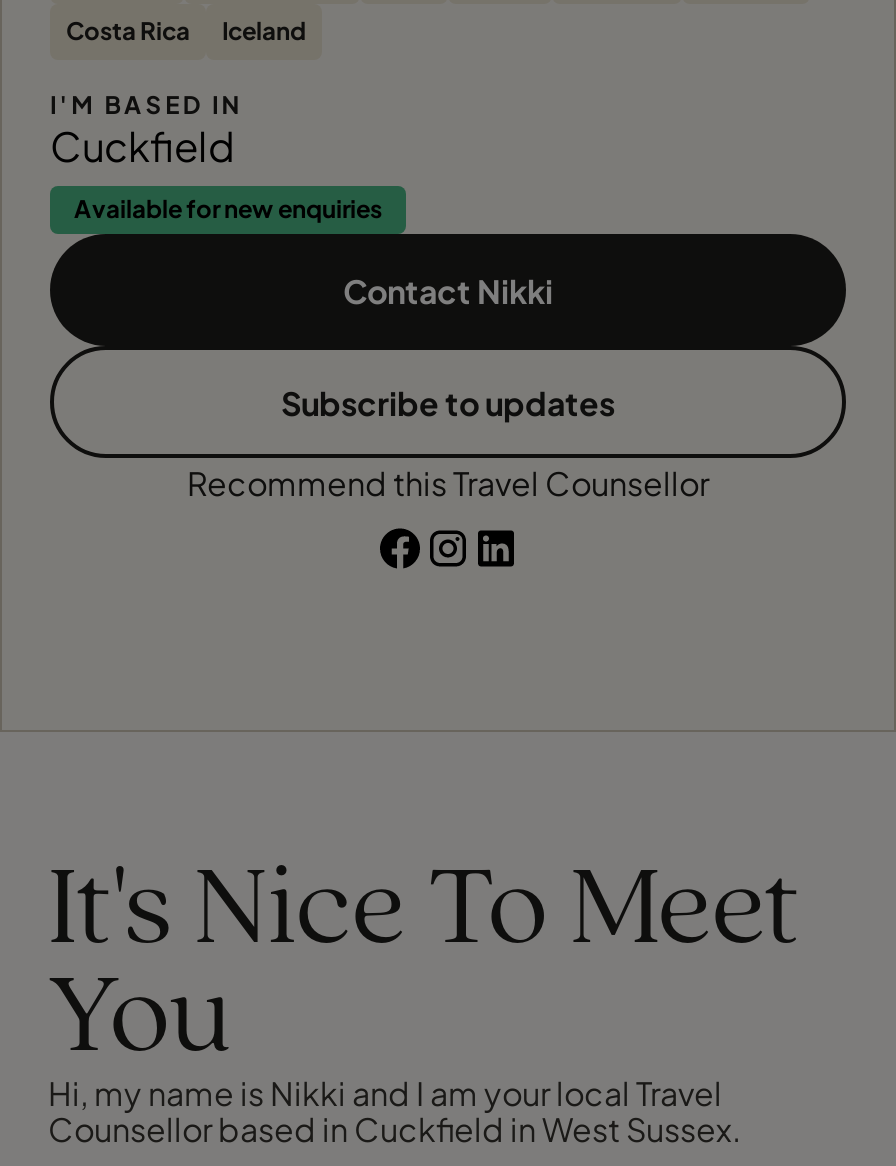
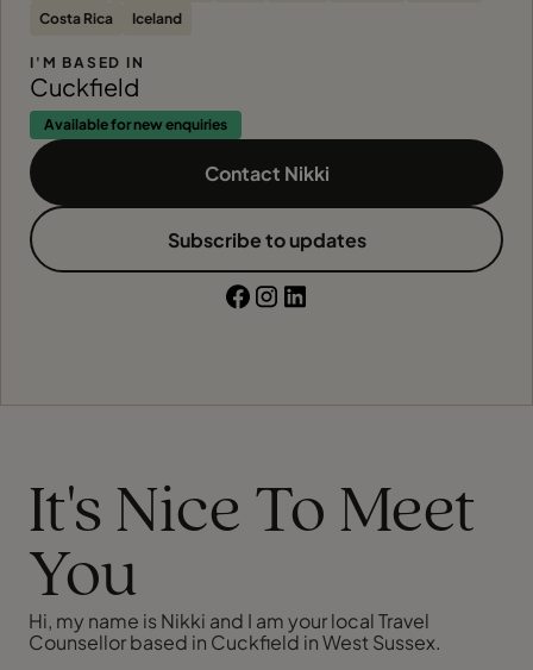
[187,462,709,504] Recommend this Travel Counsellor -> none

